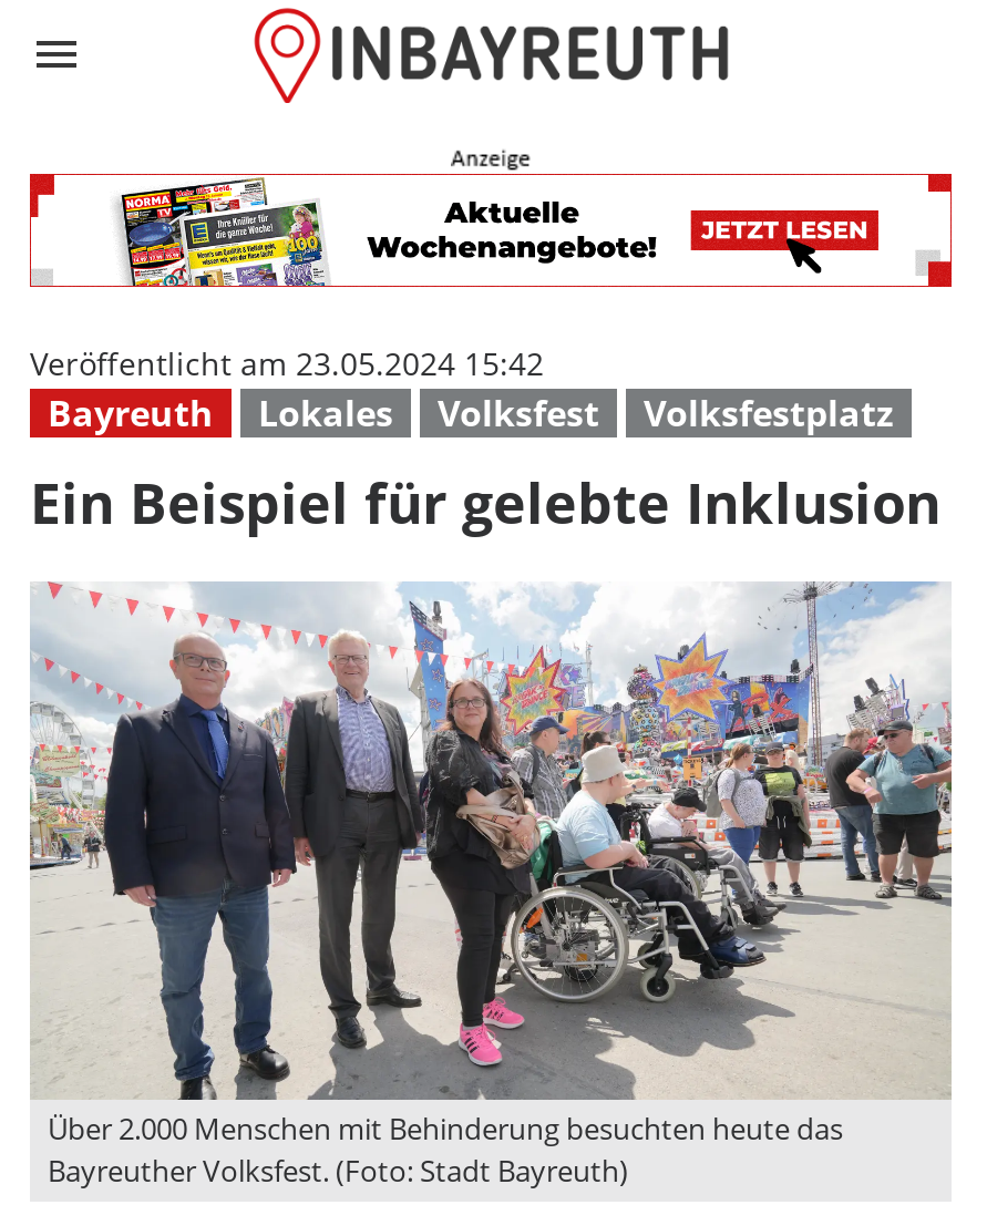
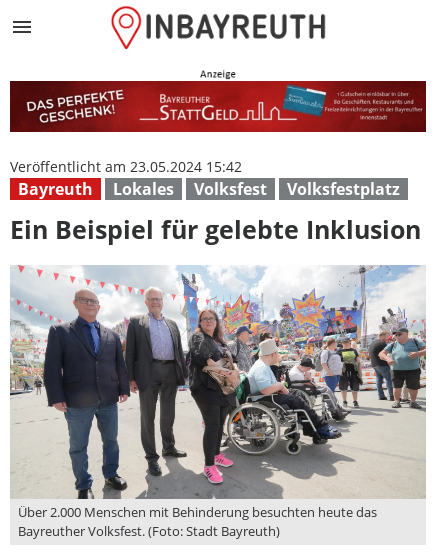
[28,172,954,289] [image] -> [9,80,427,133] [image]

